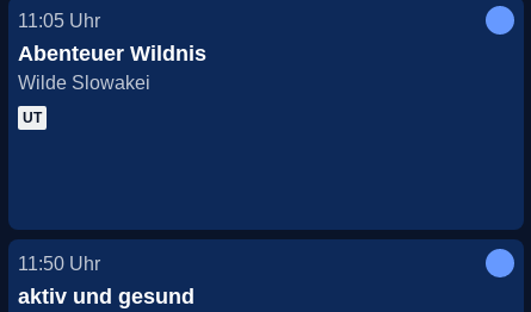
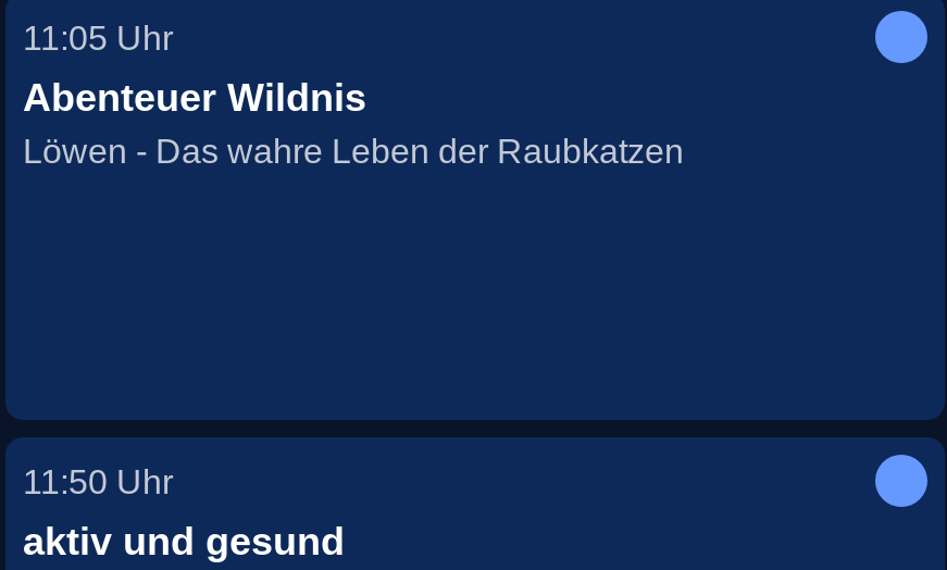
[18,73,150,126] Wilde Slowakei | UT -> [23,133,684,170] Löwen - Das wahre Leben der Raubkatzen

